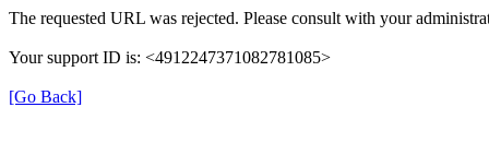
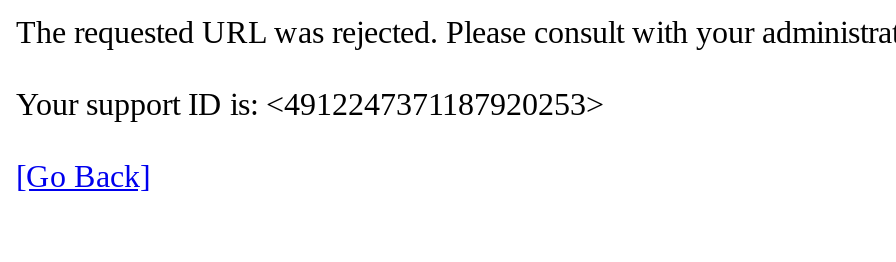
[9,48,331,67] Your support ID is: <4912247371082781085> -> [16,87,604,121] Your support ID is: <4912247371187920253>

